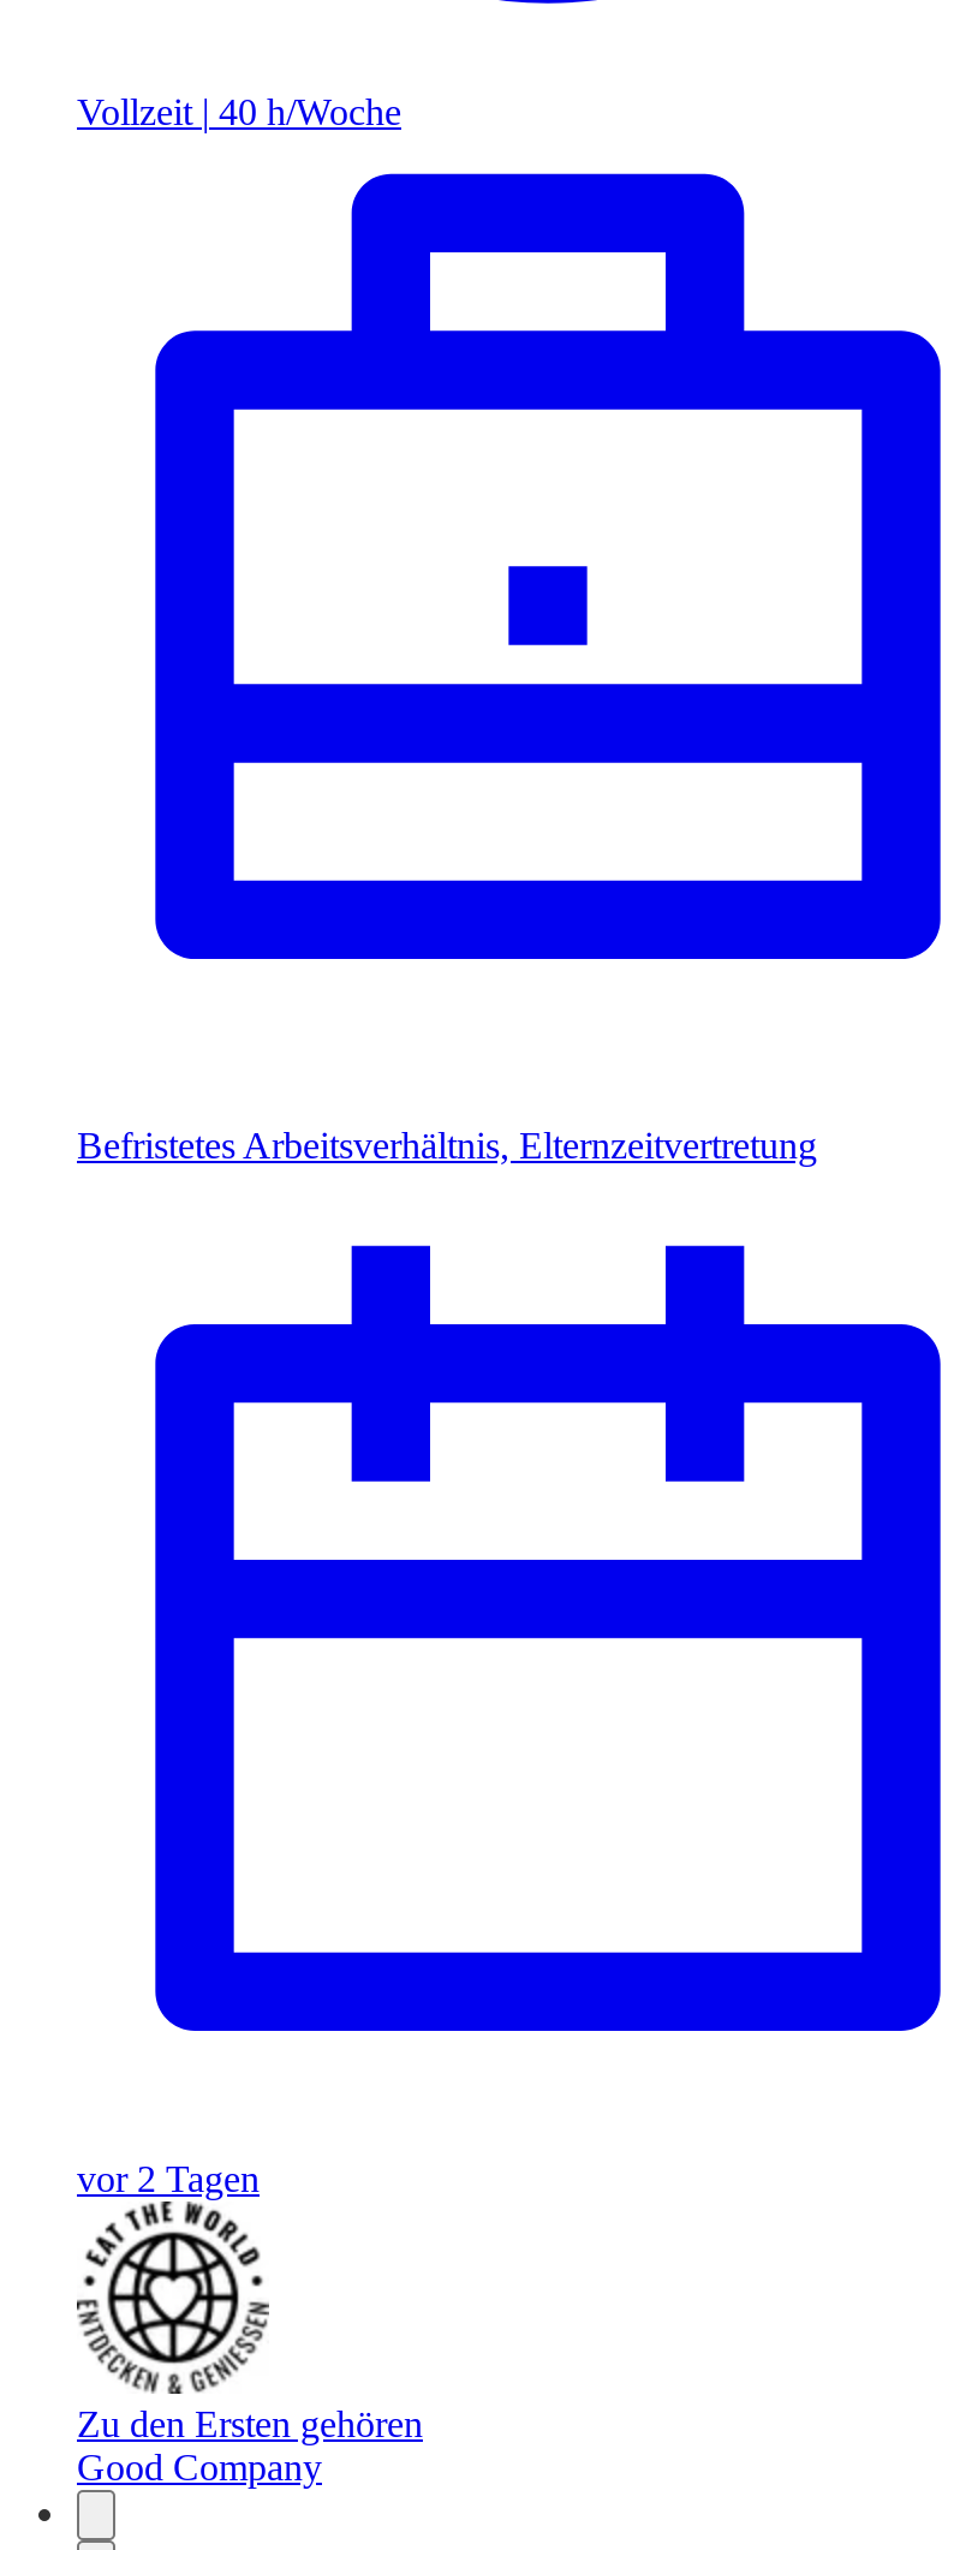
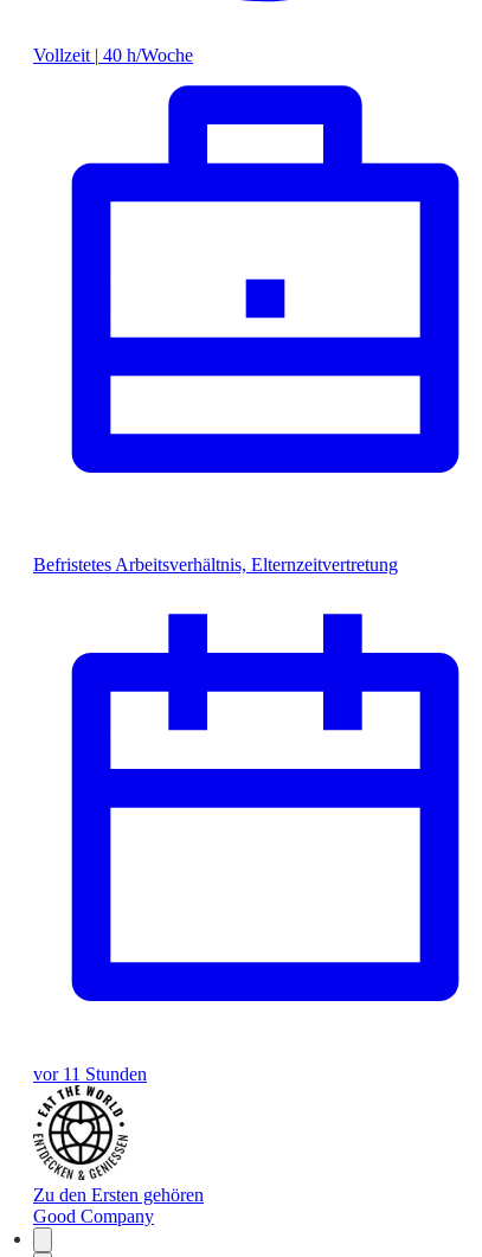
[77,2158,260,2198] vor 2 Tagen -> [33,1064,147,1084] vor 11 Stunden

